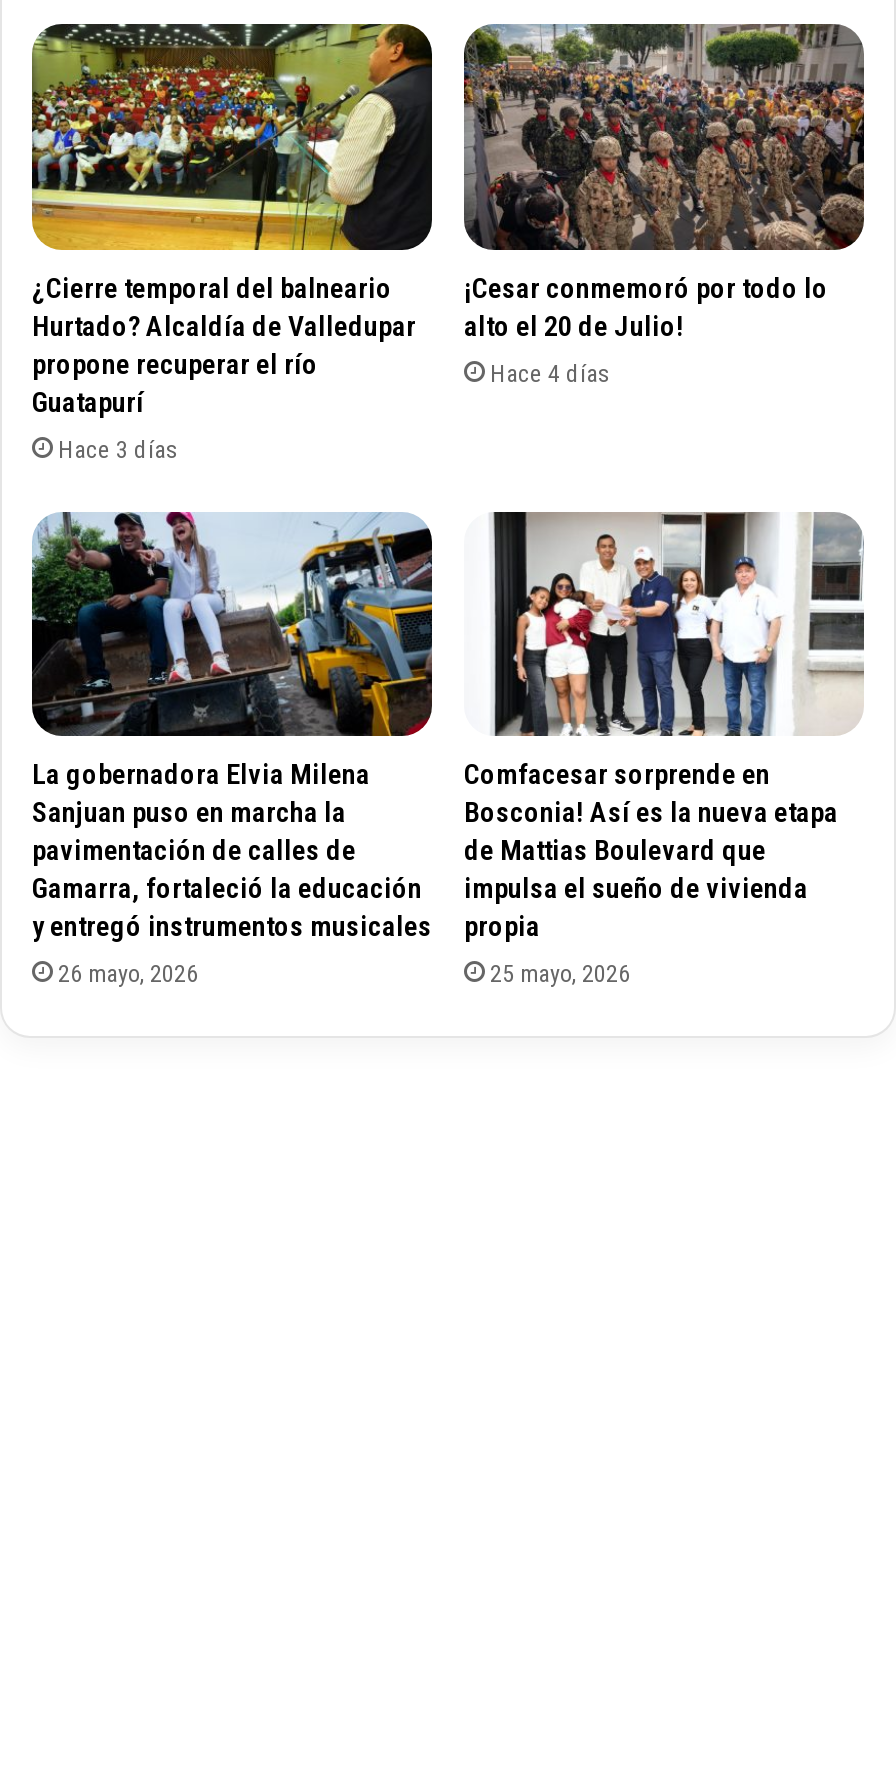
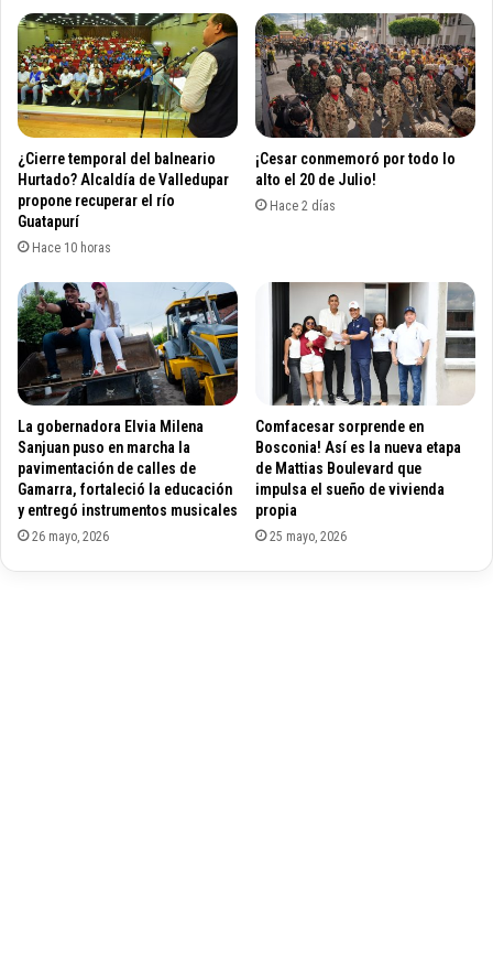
[490,359,610,387] Hace 4 días -> [270,198,336,213] Hace 2 días
[58,435,178,463] Hace 3 días -> [32,240,111,255] Hace 10 horas

